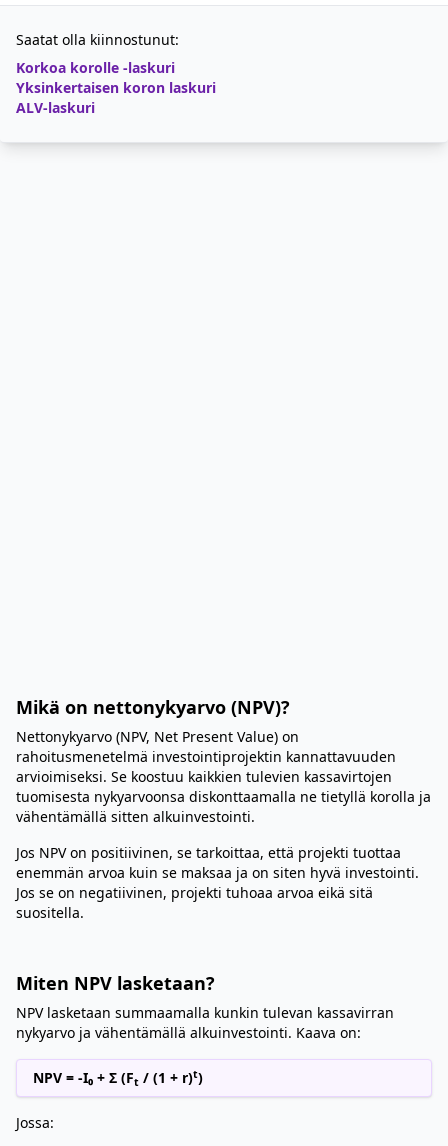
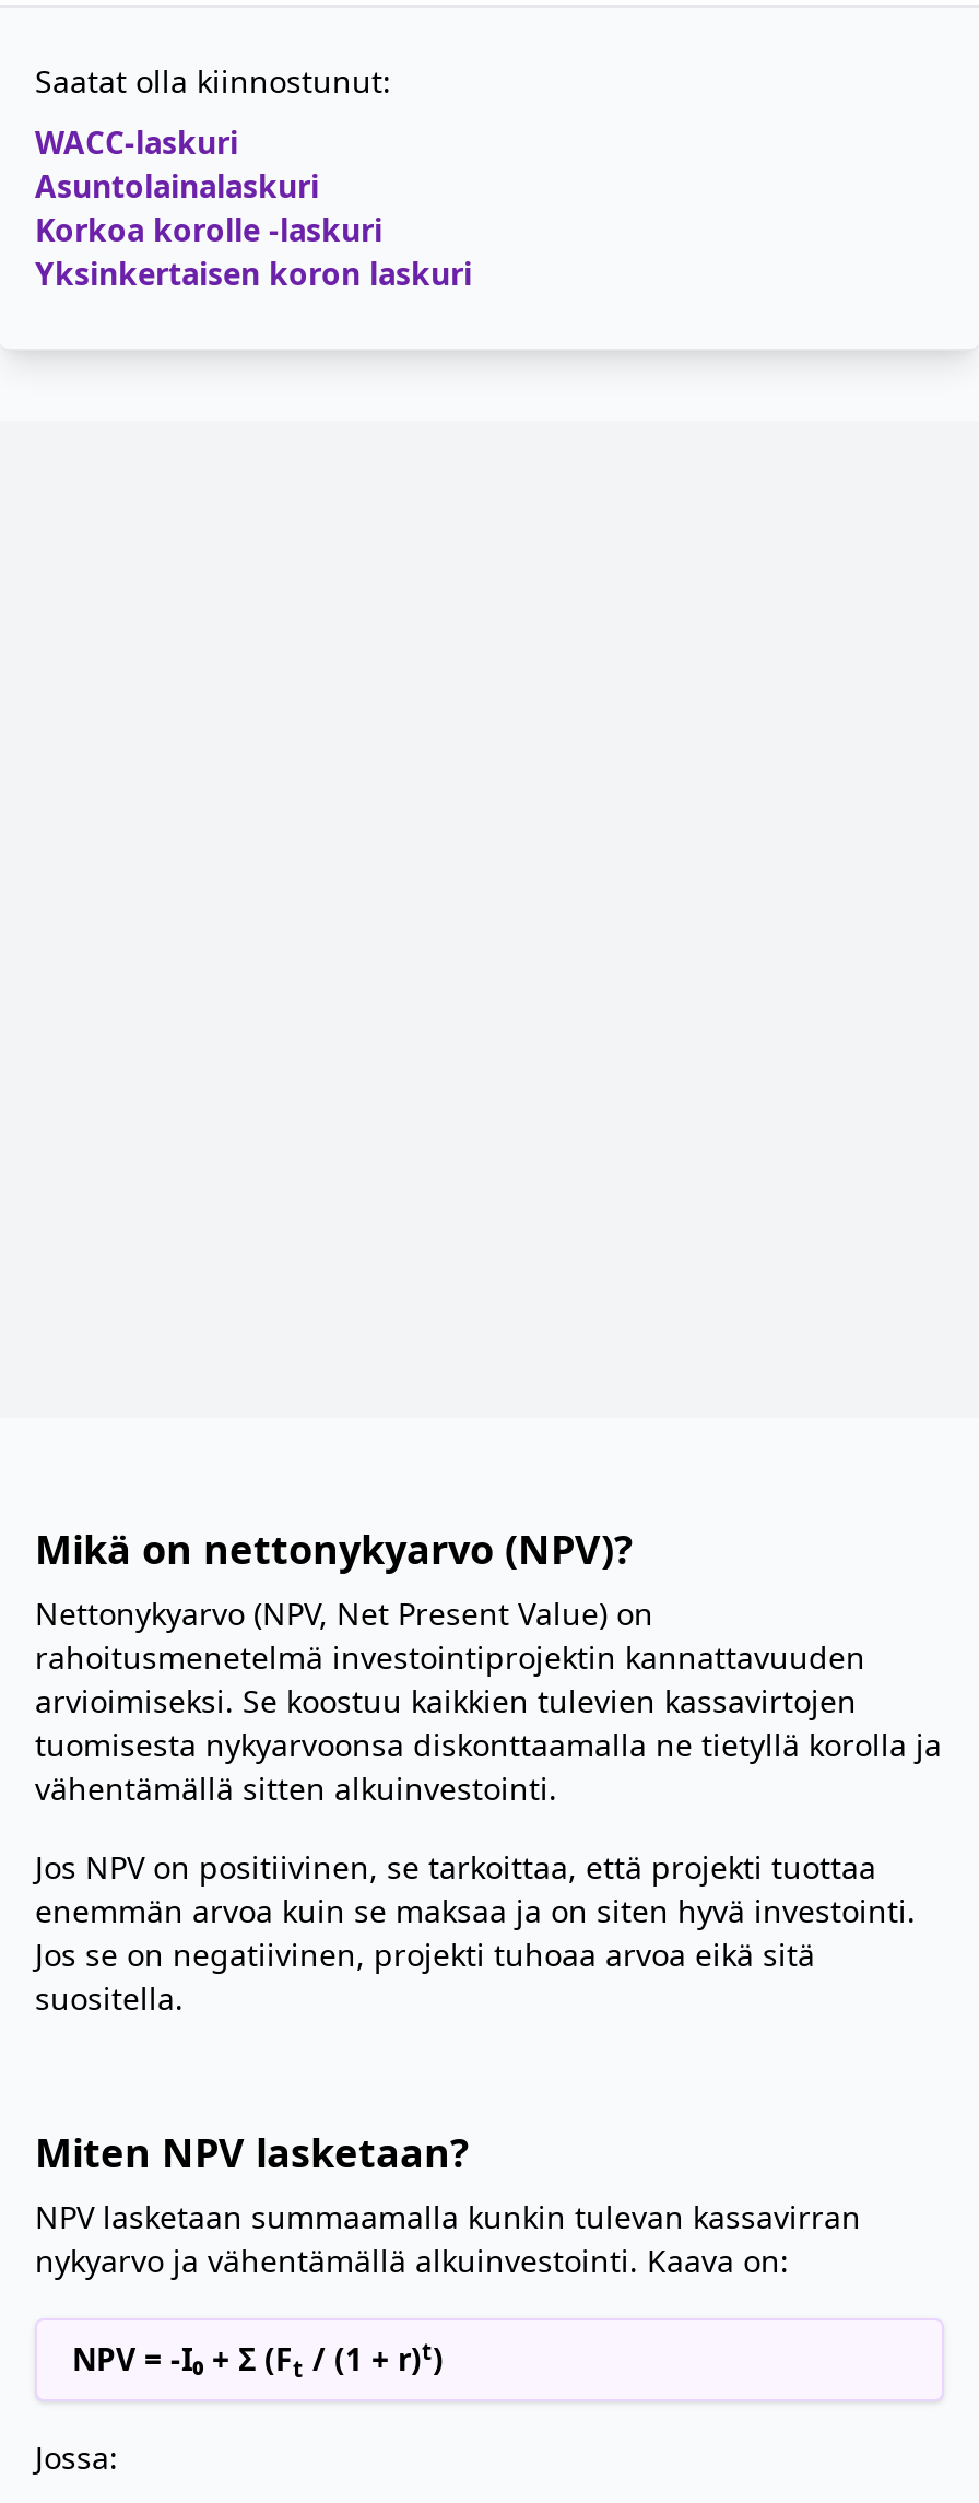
none -> [35,121,319,207] WACC-laskuri | Asuntolainalaskuri
moved [16,58,216,97] -> [35,209,472,294]: Korkoa korolle -laskuri | Yksinkertaisen koron laskuri
[16,98,95,117] ALV-laskuri -> none

